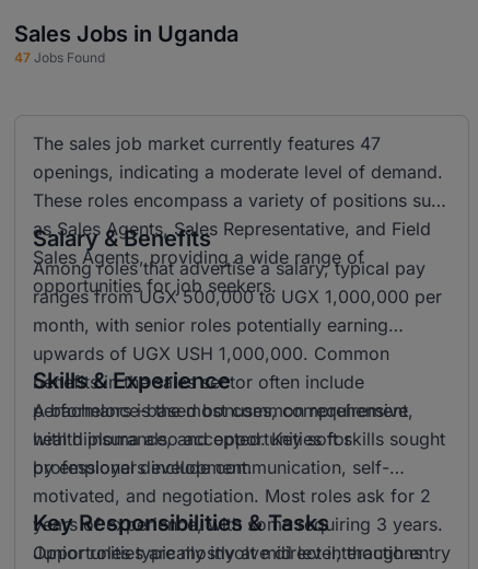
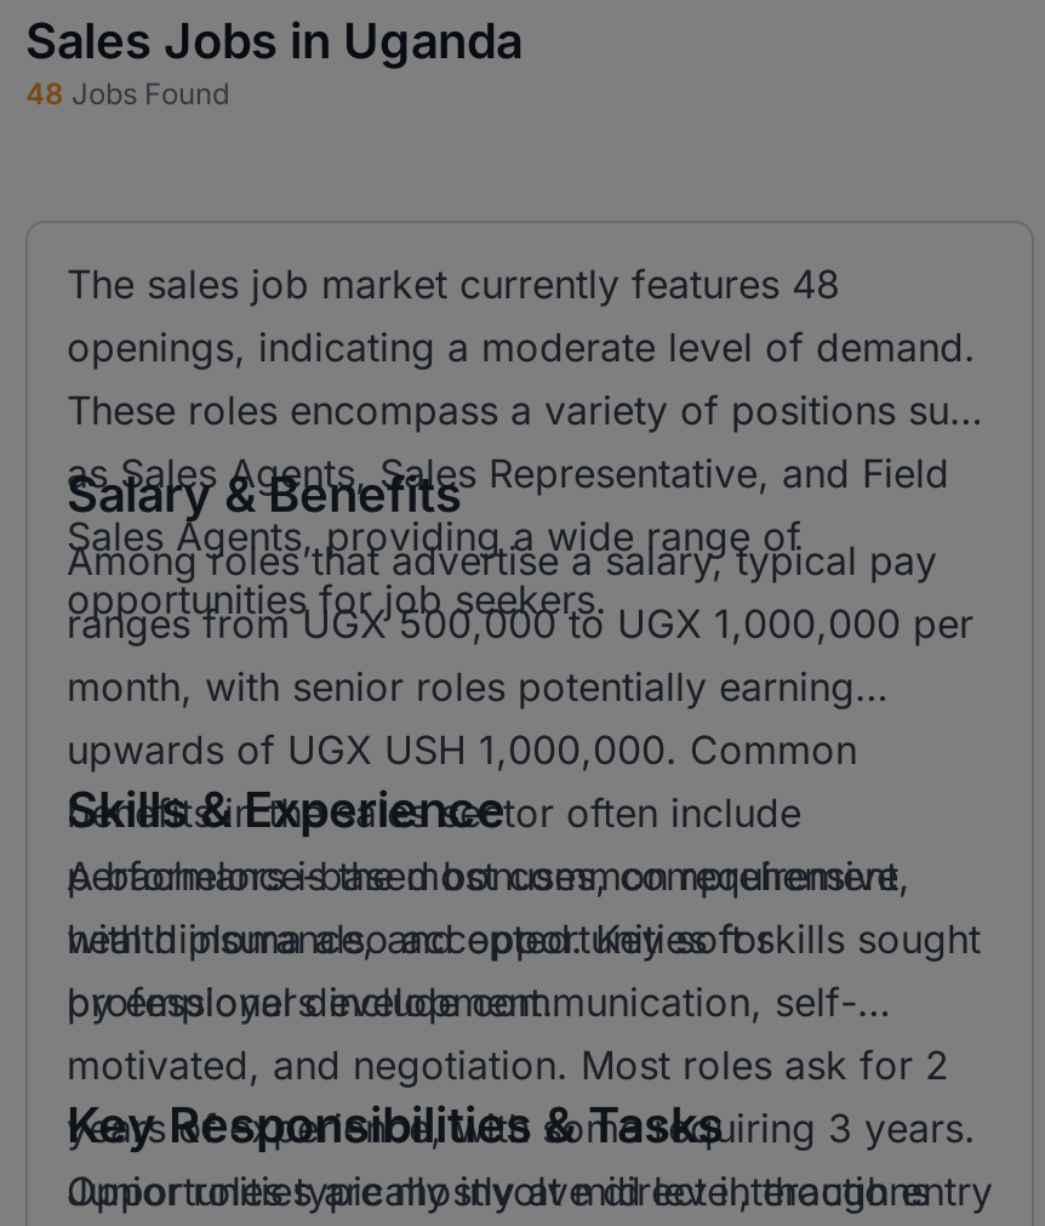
[14,49,105,66] 47 Jobs Found -> [25,75,229,112] 48 Jobs Found
[33,132,381,154] The sales job market currently features 47 -> [67,260,840,308] The sales job market currently features 48

